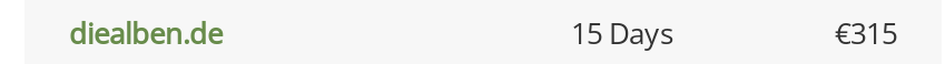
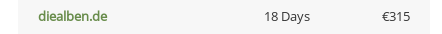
[571,13,673,53] 15 Days -> [263,7,309,25] 18 Days

